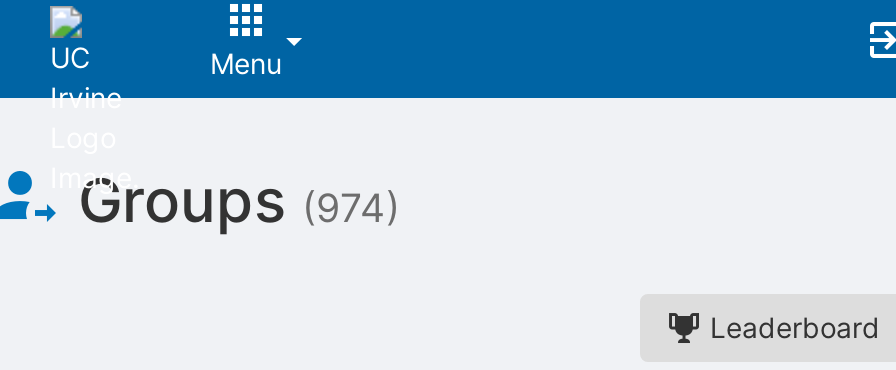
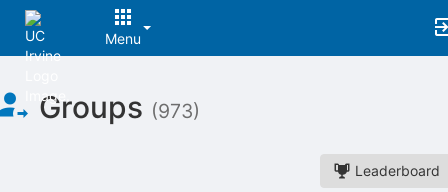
[78,164,400,236] Groups (974) -> [39,89,200,125] Groups (973)

